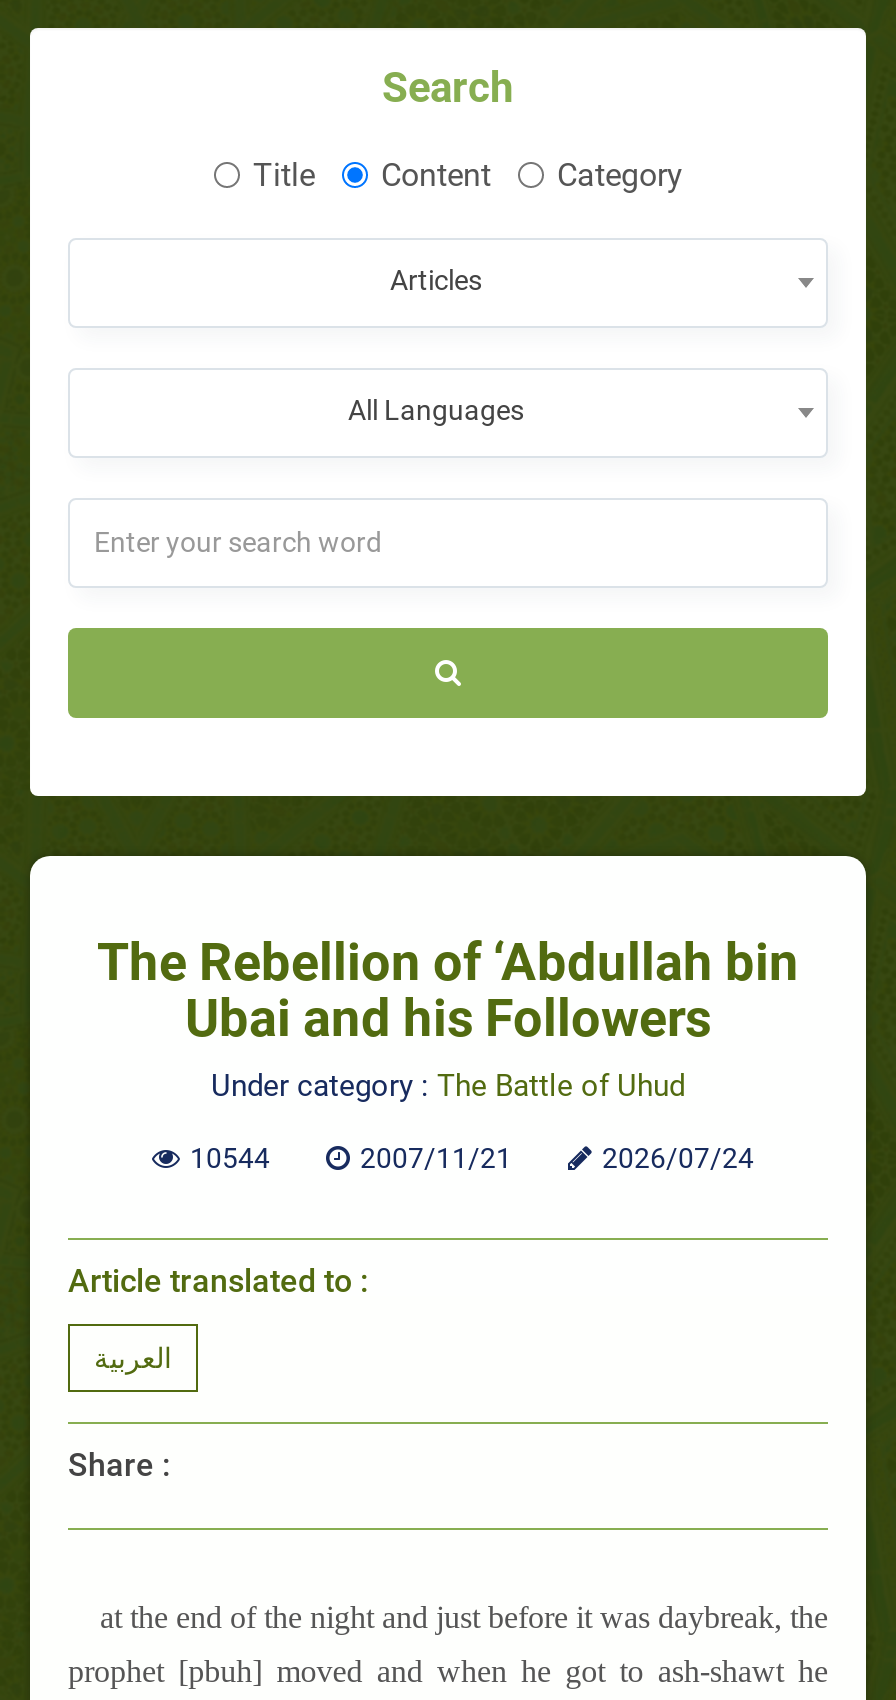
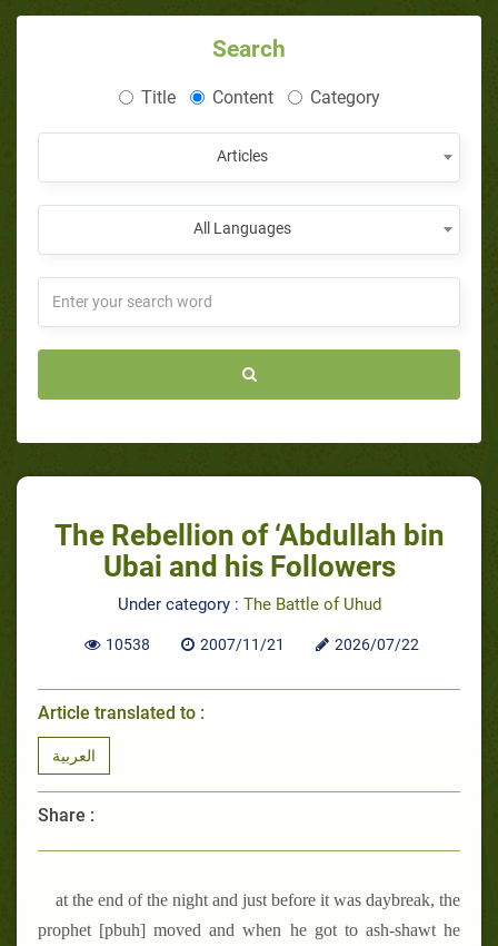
[190,1141,270,1173] 10544 -> [106,635,150,653] 10538
[602,1141,754,1173] 2026/07/24 -> [335,635,419,653] 2026/07/22

